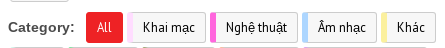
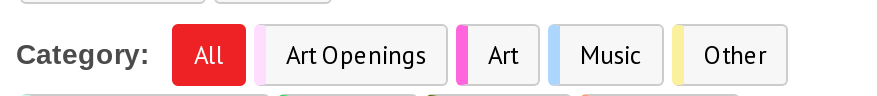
[143,19,425,35] Khai mạc | Nghệ thuật | Âm nhạc | Khác -> [286,38,766,70] Art Openings | Art | Music | Other

